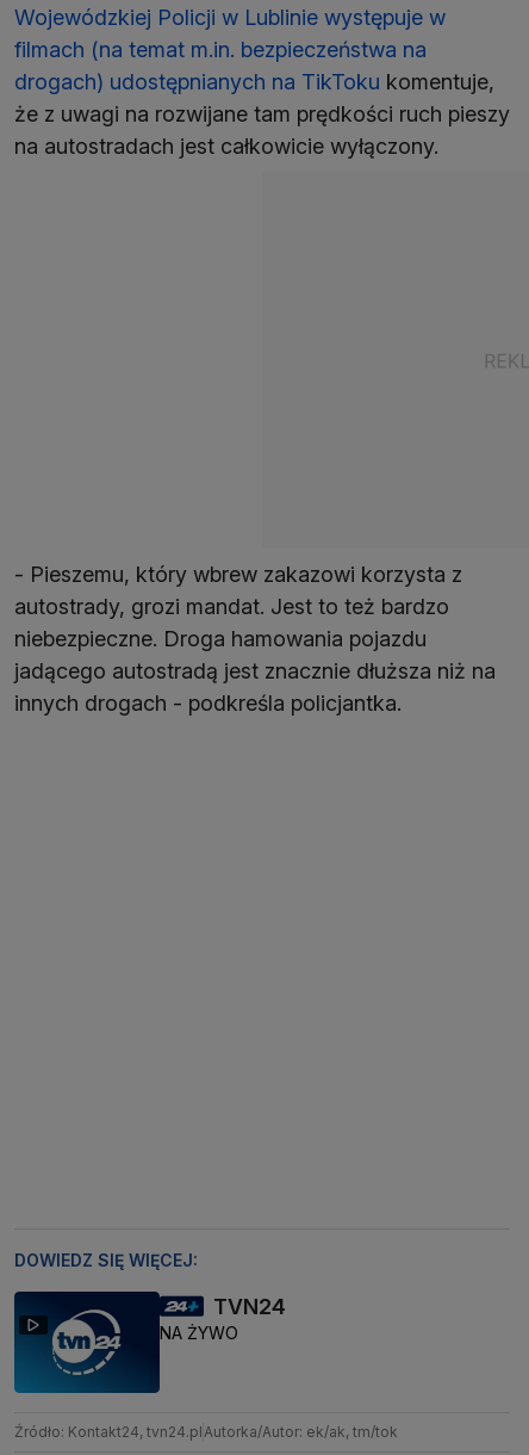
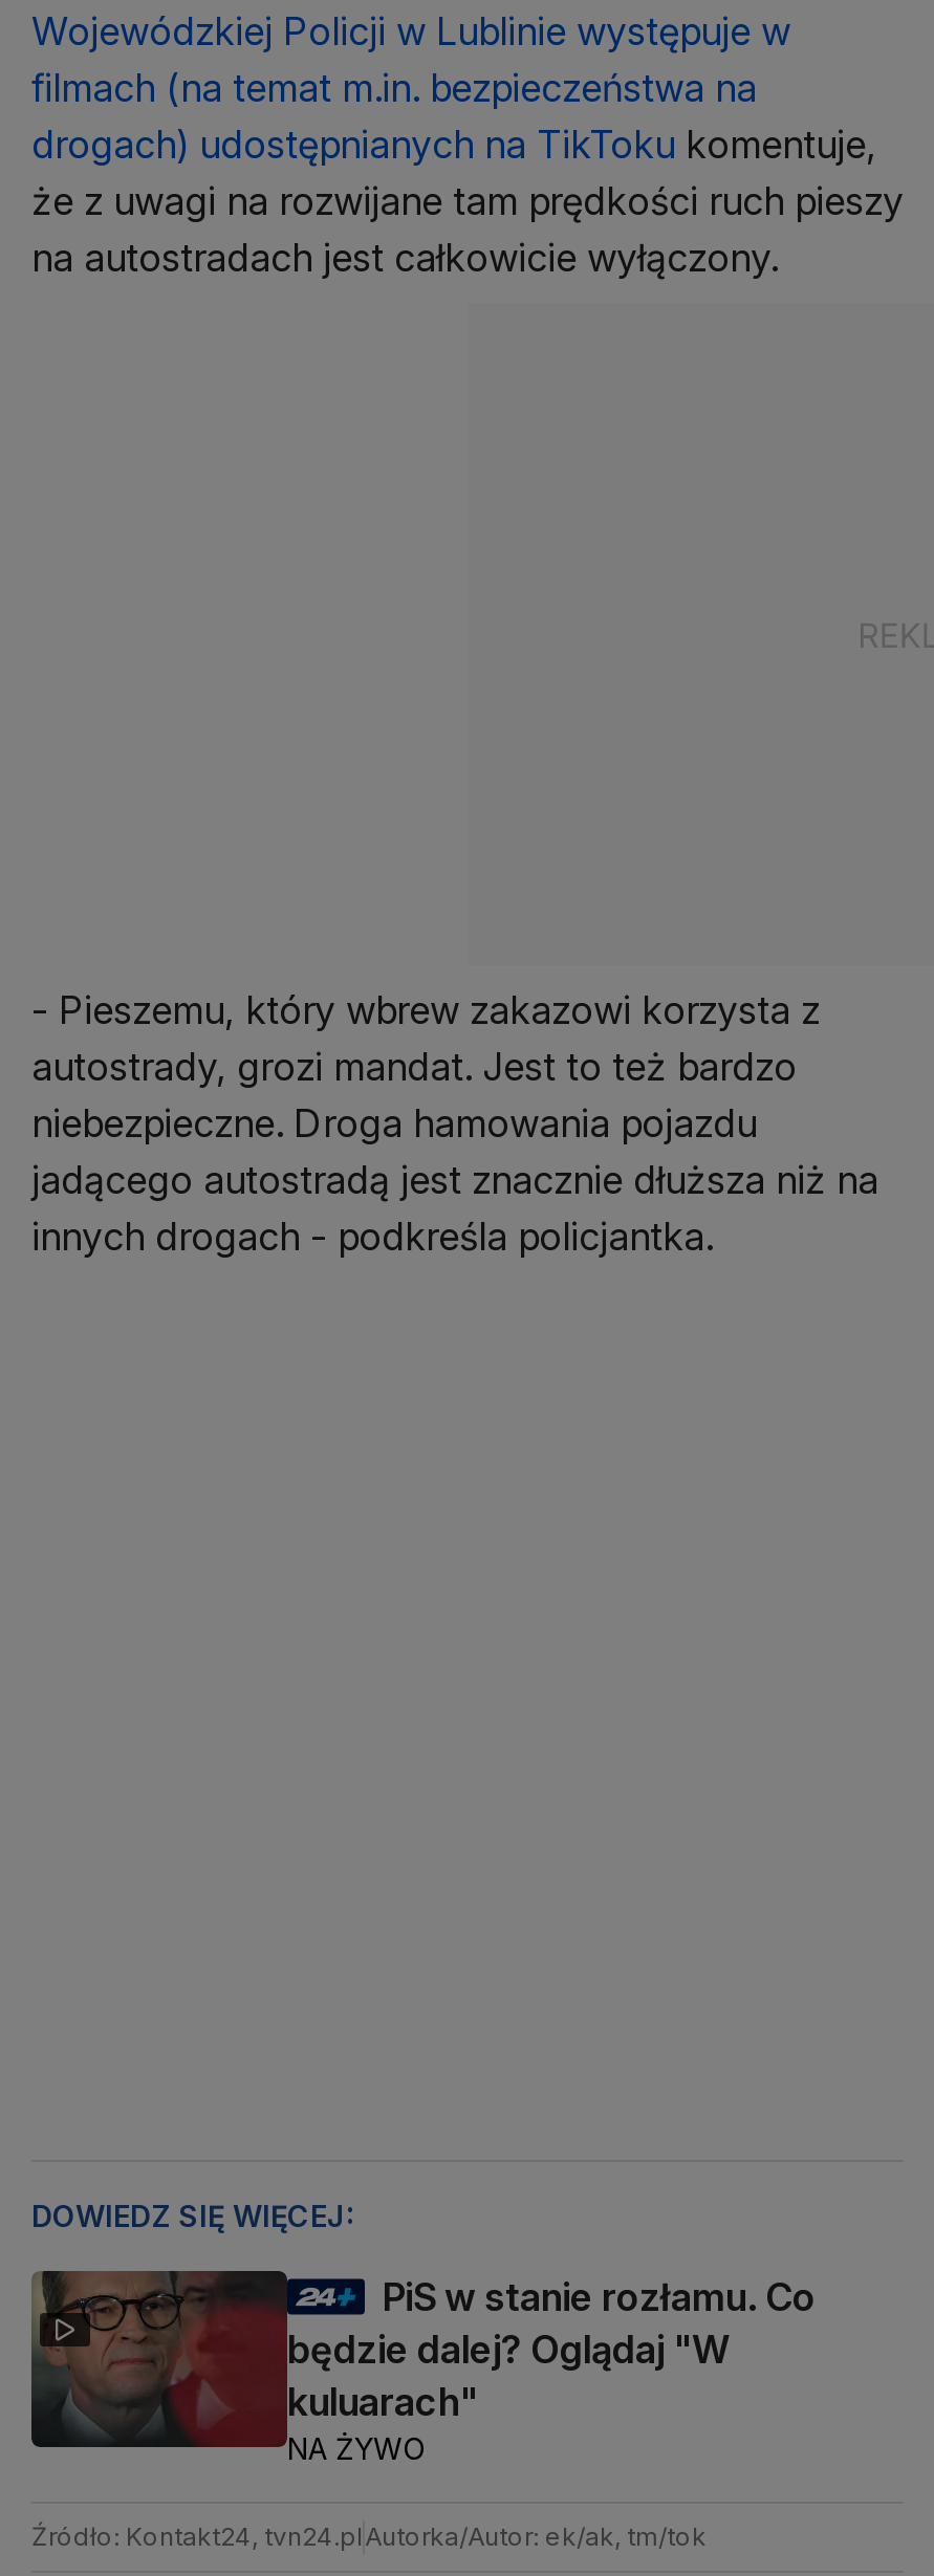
[13,1290,161,1394] [image] -> [29,2268,352,2469] [image]
[213,1294,286,1319] TVN24 -> [287,2275,816,2423] PiS w stanie rozłamu. Co | będzie dalej? Oglądaj "W | kuluarach"
moved [160,1323,238,1343] -> [287,2430,426,2465]: NA ŻYWO

